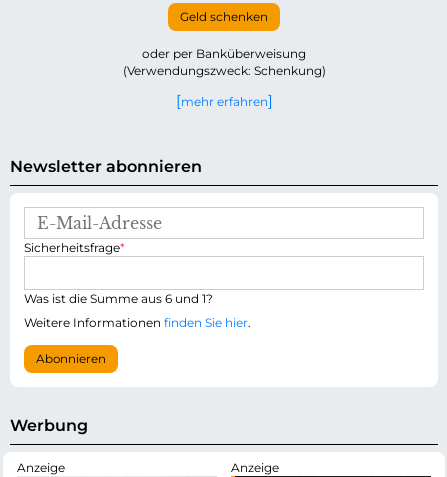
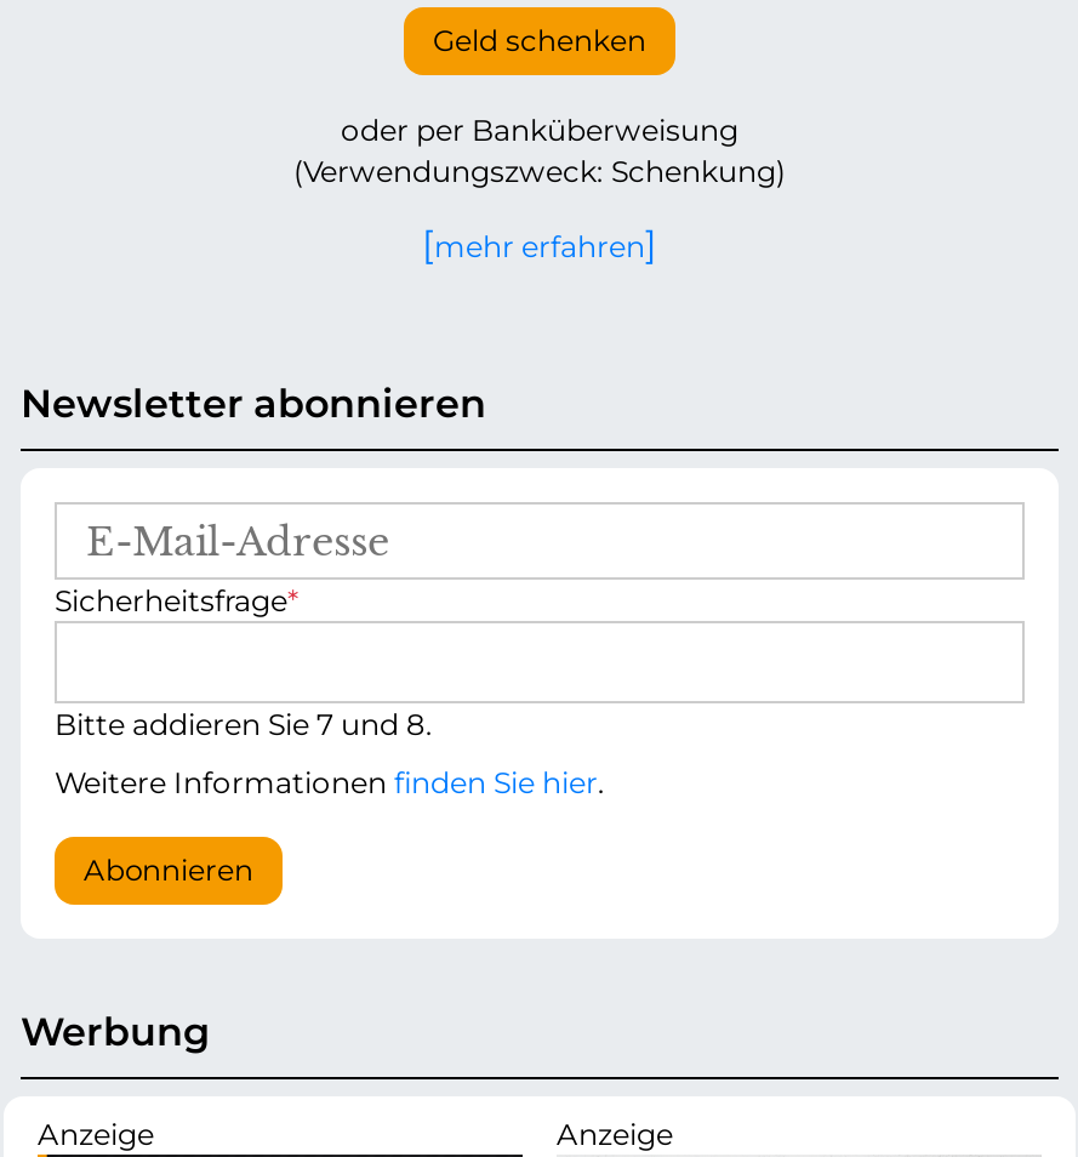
[24,291,213,306] Was ist die Summe aus 6 und 1? -> [55,707,433,743] Bitte addieren Sie 7 und 8.

